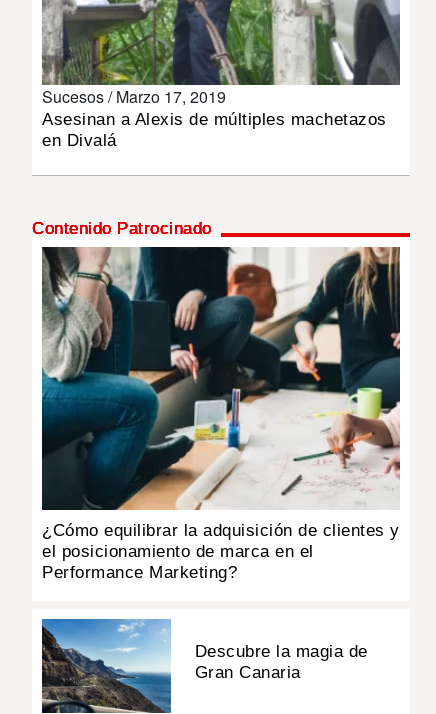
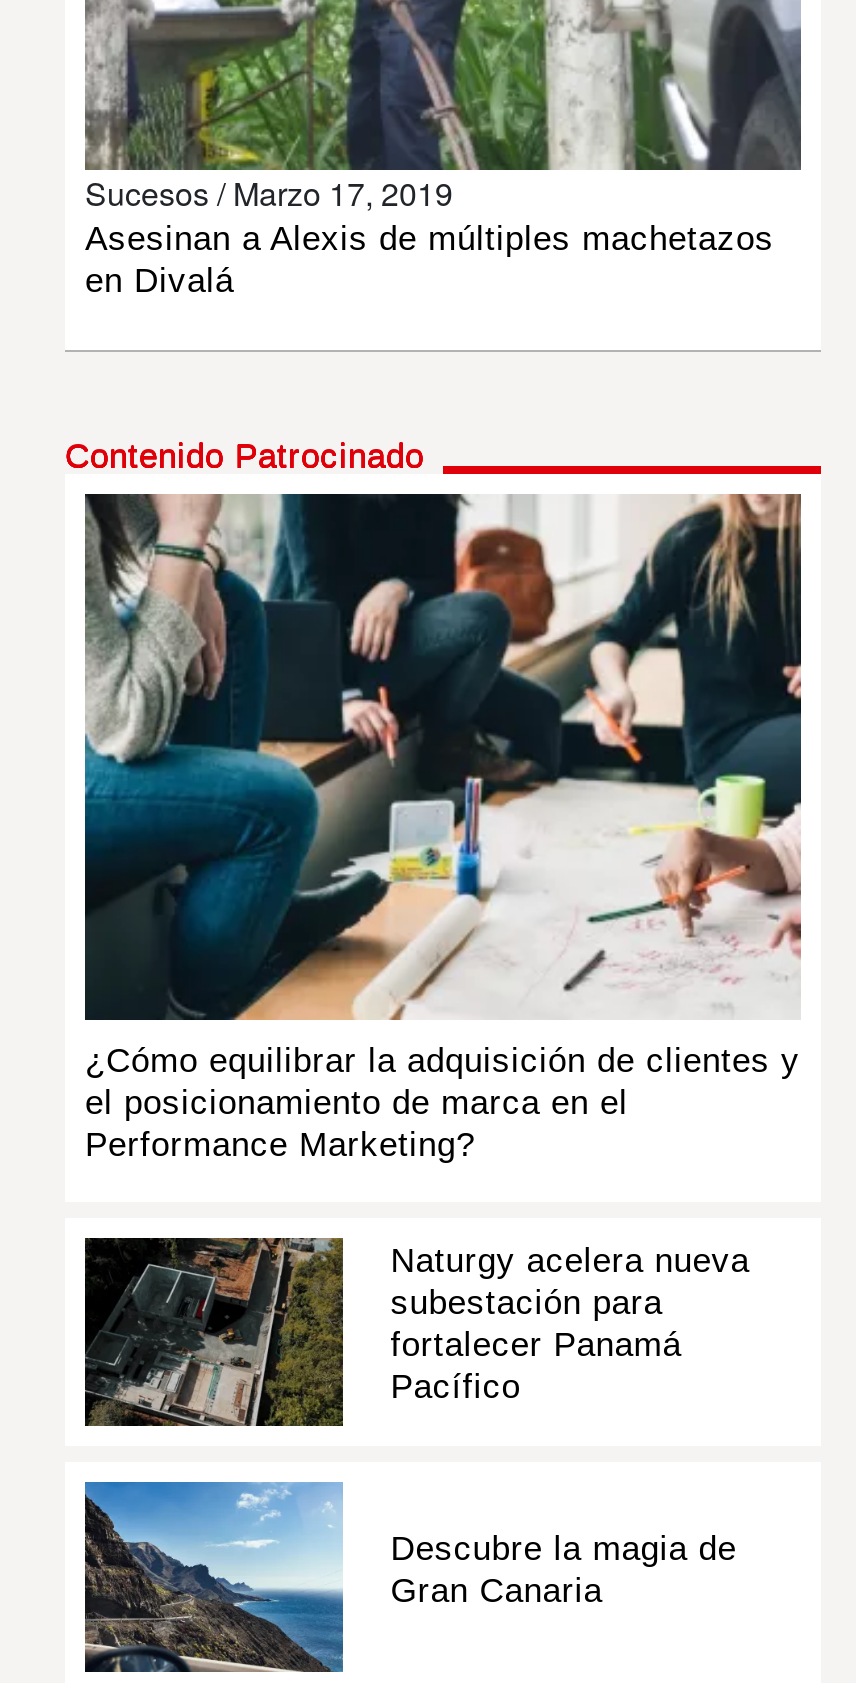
none -> [85,1234,750,1426] [image] | Naturgy acelera nueva | subestación para | fortalecer Panamá | Pacífico

